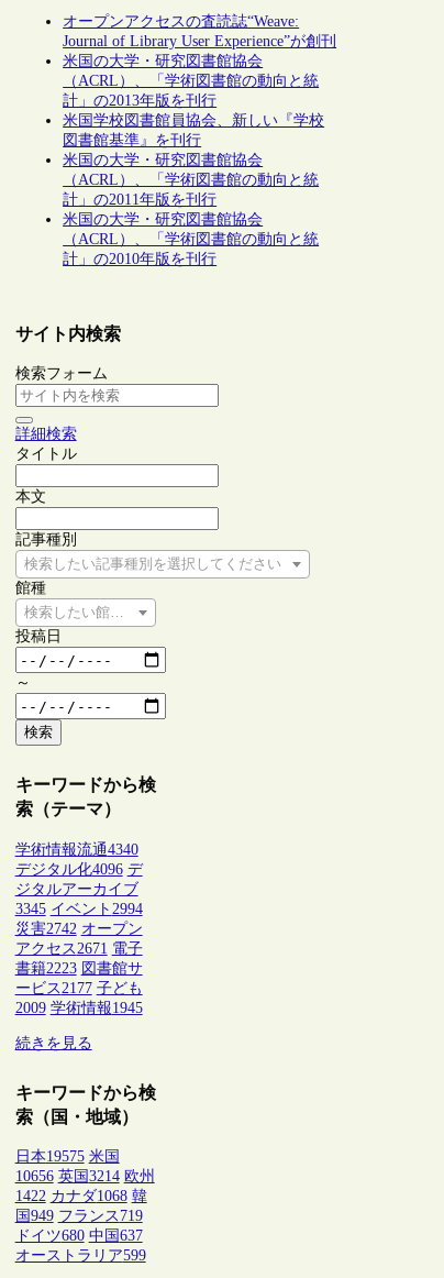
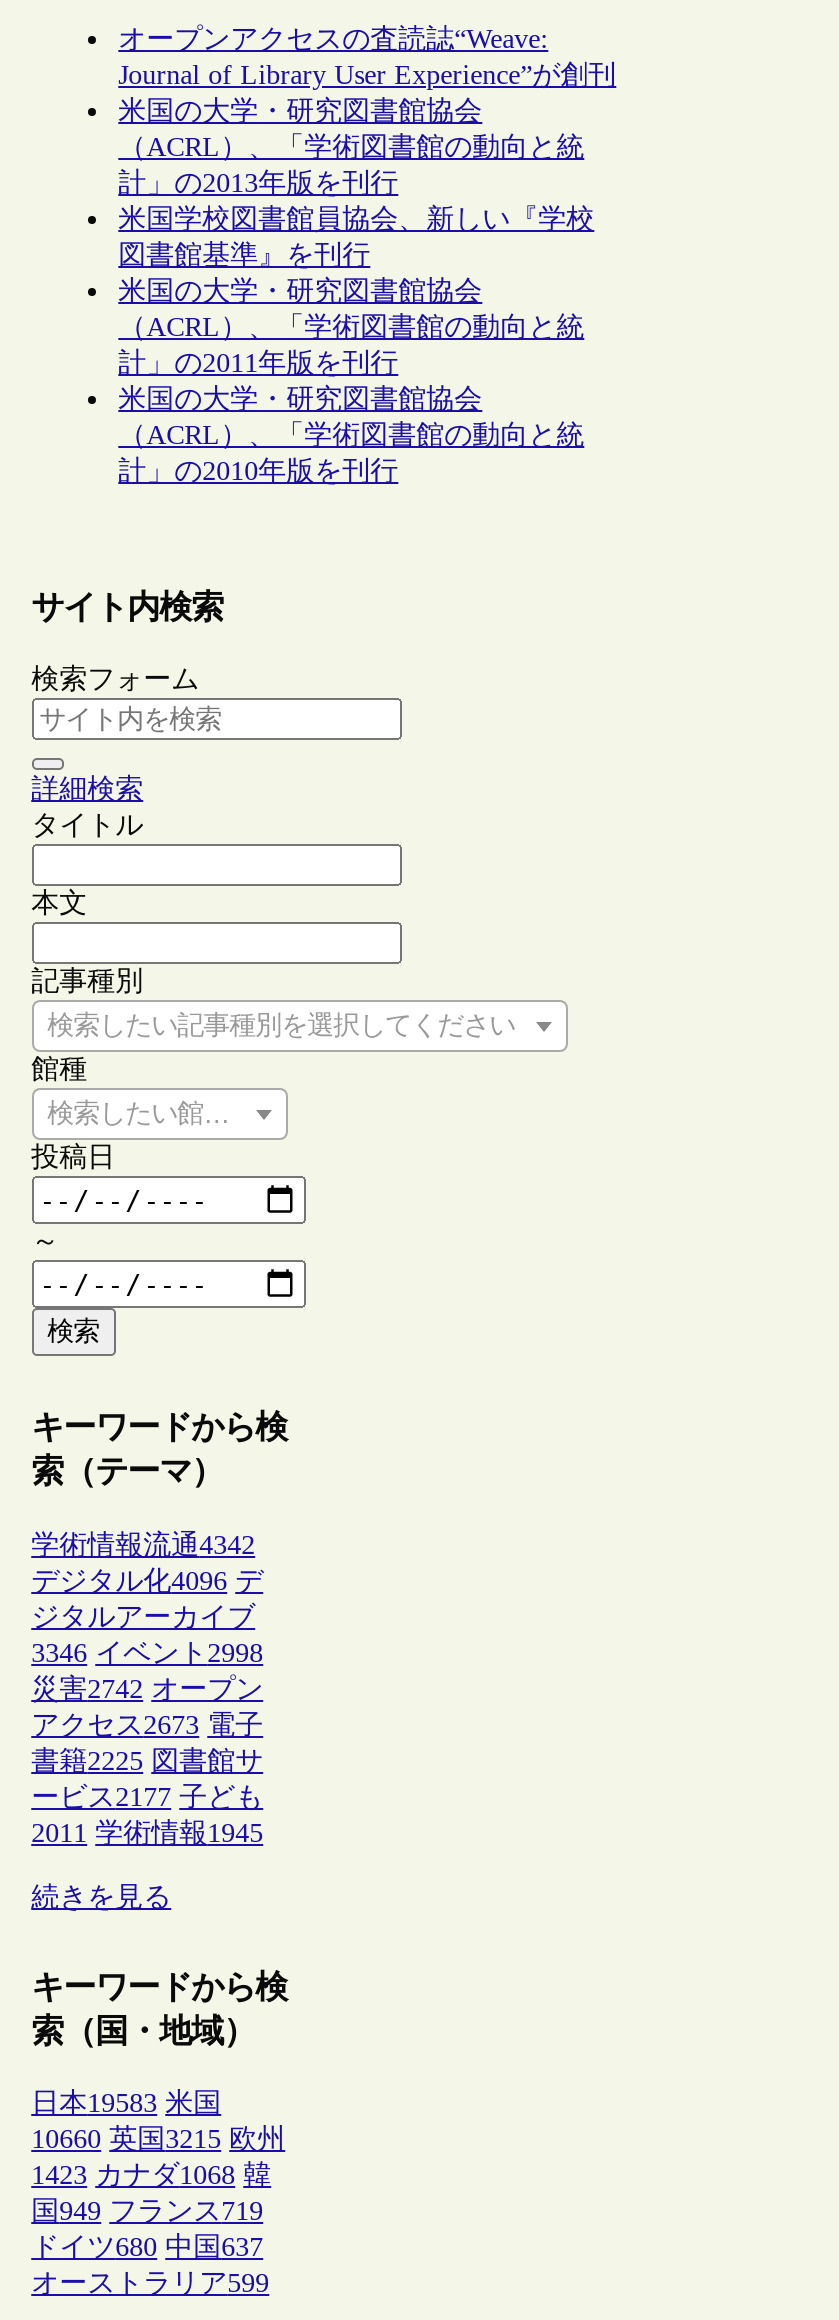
[15,841,138,858] 学術情報流通4340 -> [31,1530,255,1560] 学術情報流通4342
[15,901,142,917] 3345 イベント2994 -> [31,1638,263,1668] 3346 イベント2998
[15,940,142,957] アクセス2671 電子 -> [31,1710,263,1740] アクセス2673 電子
[15,960,142,976] 書籍2223 図書館サ -> [31,1746,263,1776] 書籍2225 図書館サ
[15,1000,142,1016] 2009 学術情報1945 -> [31,1818,263,1848] 2011 学術情報1945
[15,1149,119,1165] 日本19575 米国 -> [31,2089,221,2119] 日本19583 米国
[15,1168,155,1185] 10656 英国3214 欧州 -> [31,2125,285,2155] 10660 英国3215 欧州
[15,1188,147,1205] 1422 カナダ1068 韓 -> [31,2161,271,2191] 1423 カナダ1068 韓

